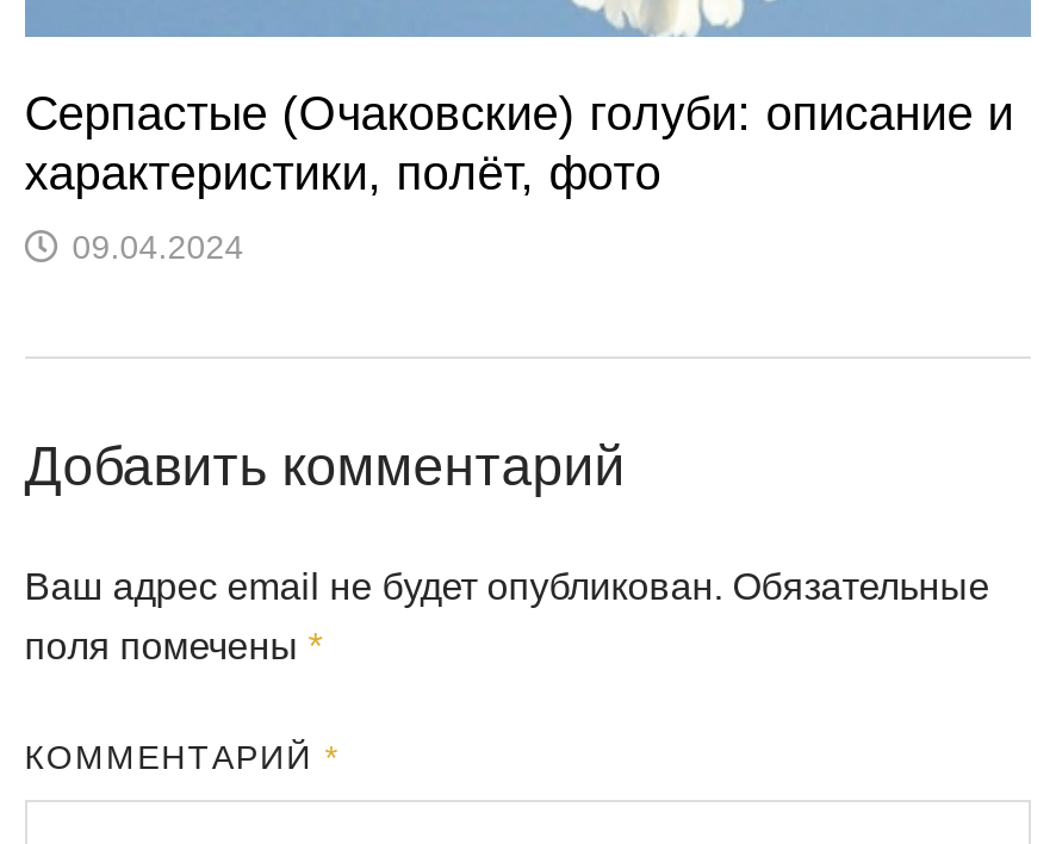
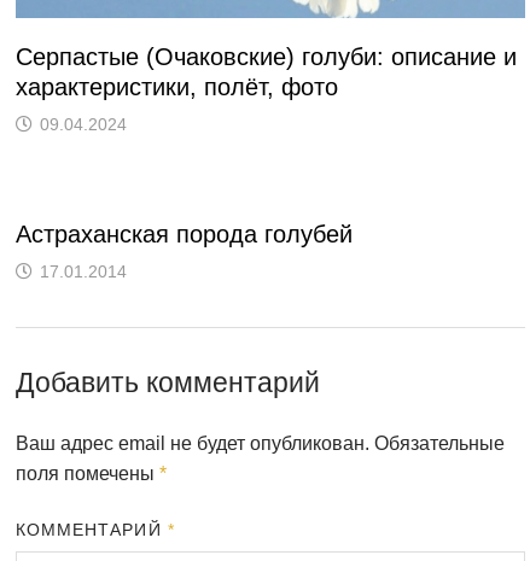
none -> [15,221,352,281] Астраханская порода голубей | 17.01.2014

